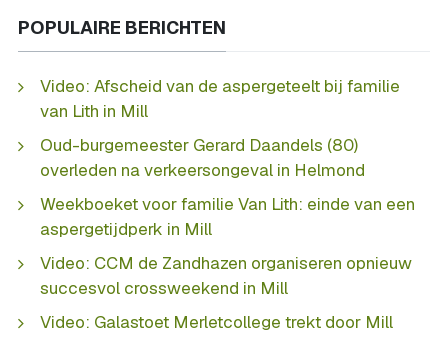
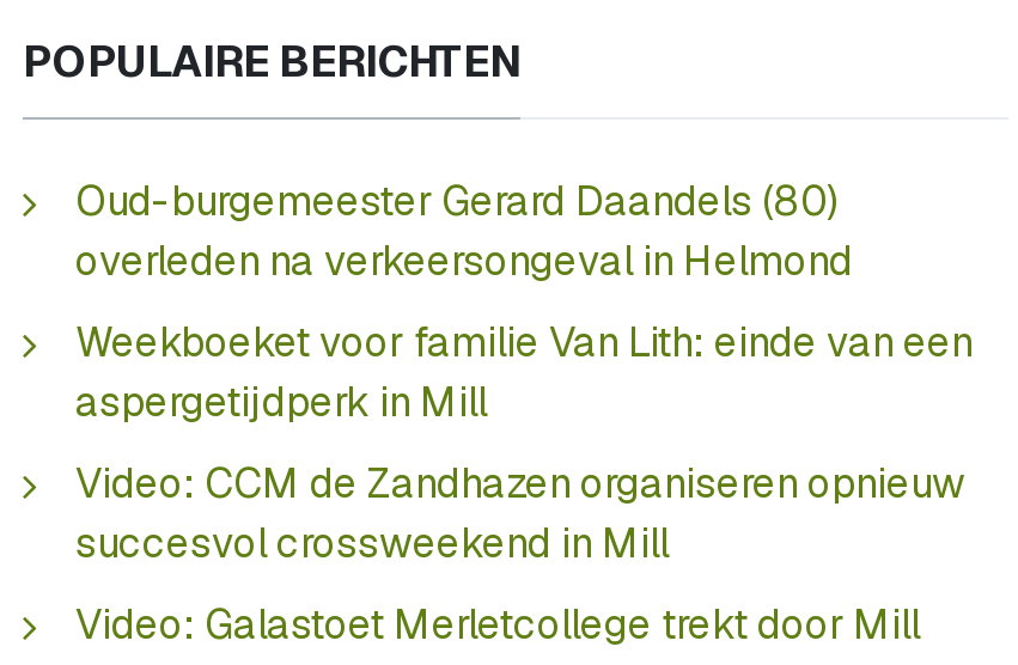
[40,75,400,122] Video: Afscheid van de aspergeteelt bij familie | van Lith in Mill -> none

